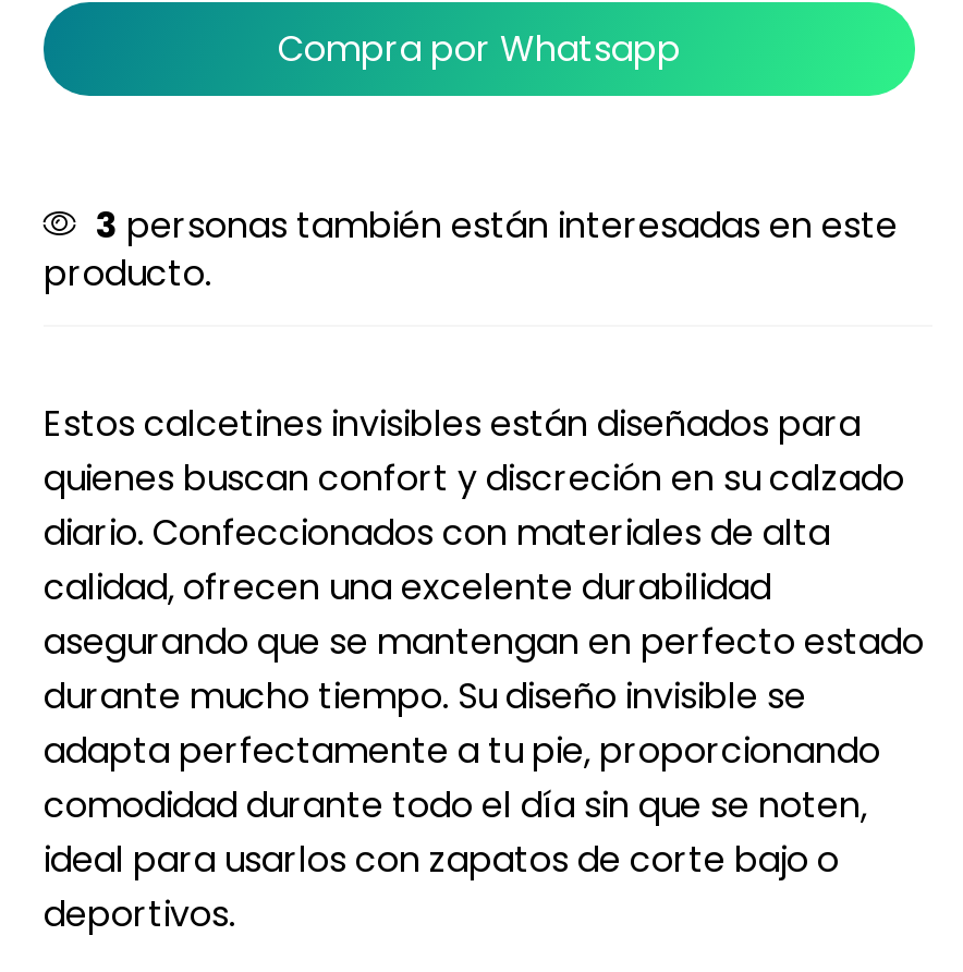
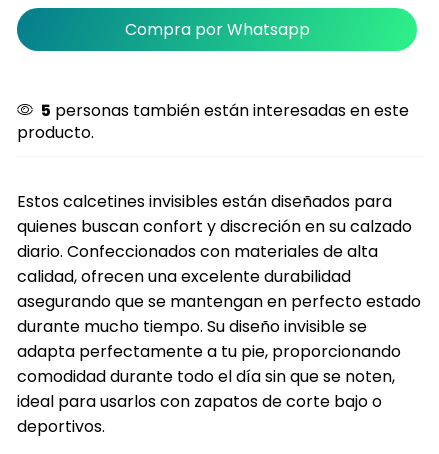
[96,201,898,251] 3 personas también están interesadas en este -> [41,99,409,122] 5 personas también están interesadas en este

